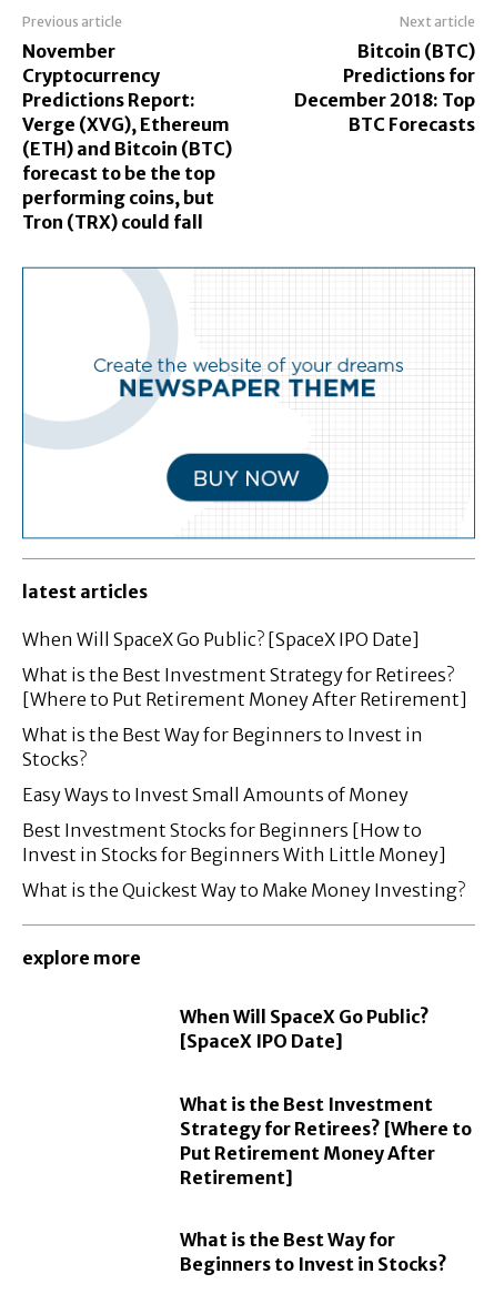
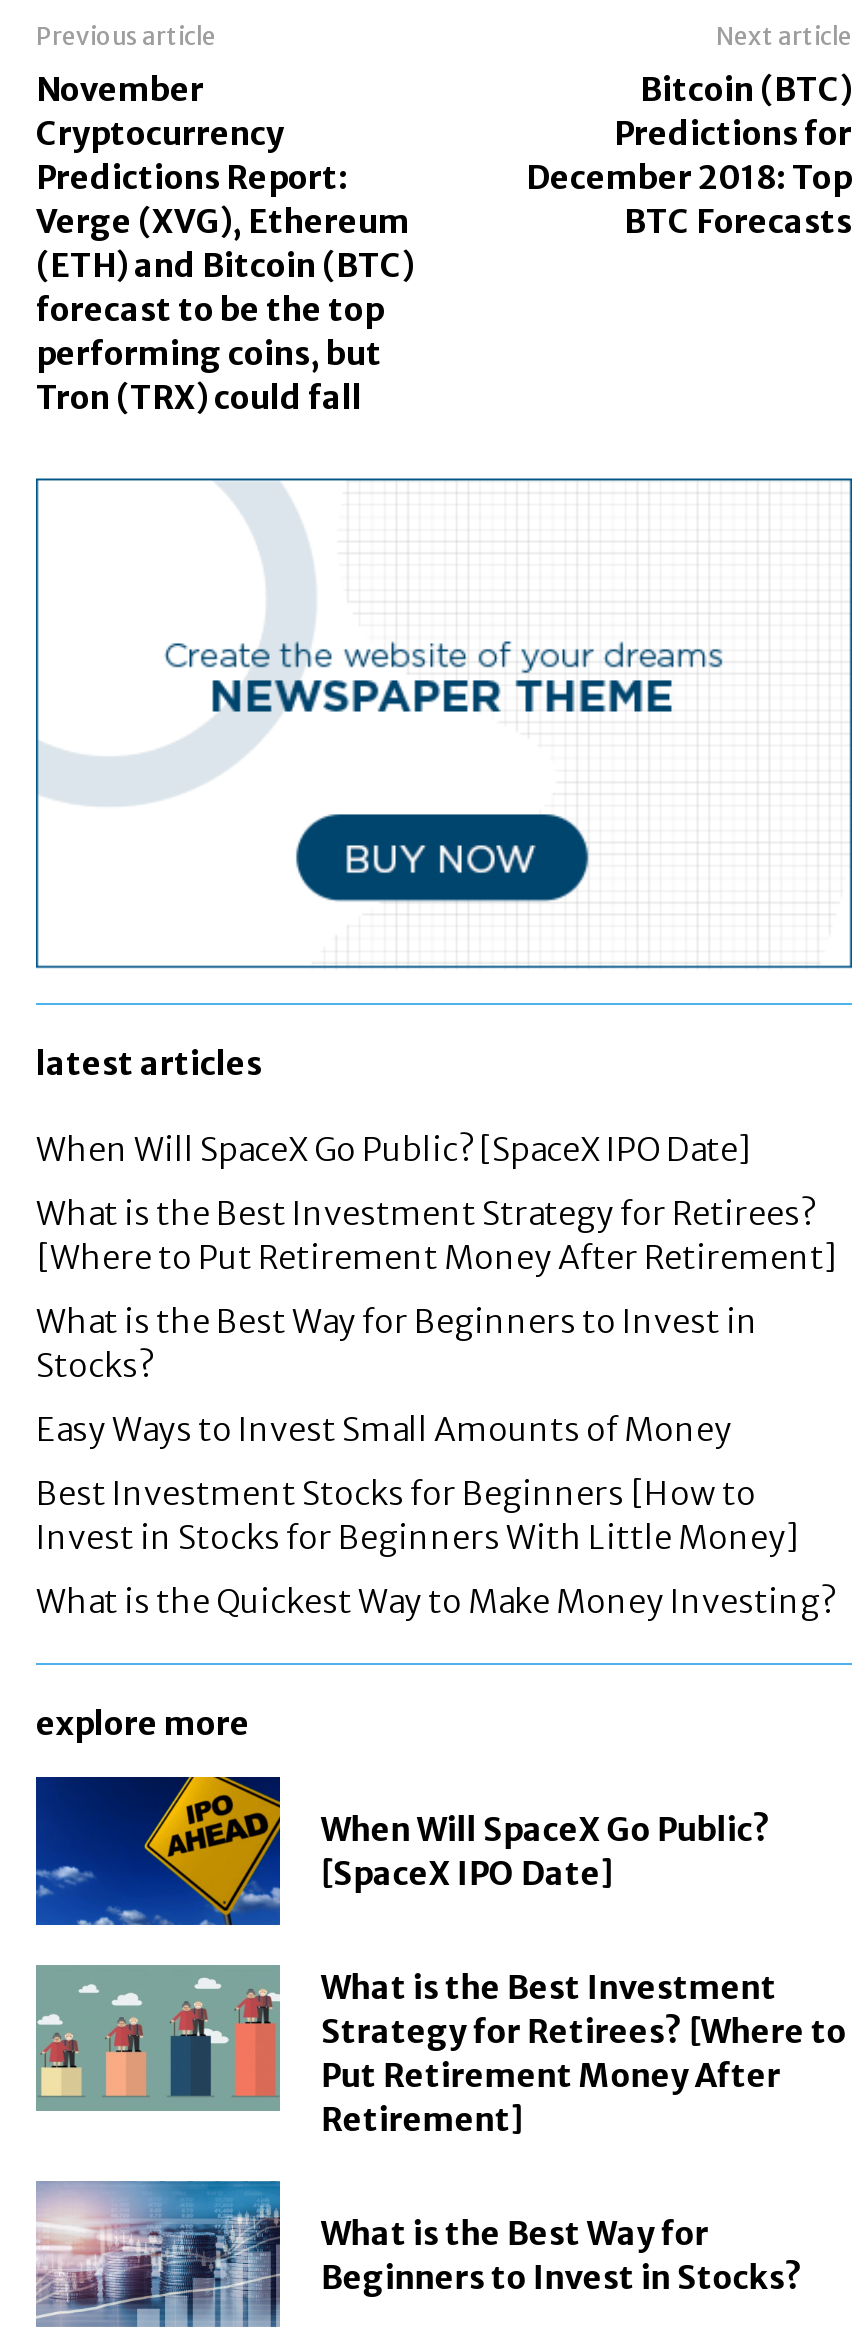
none -> [34,1775,282,1927] [image]
none -> [34,1963,282,2113] [image]
none -> [34,2179,282,2329] [image]

